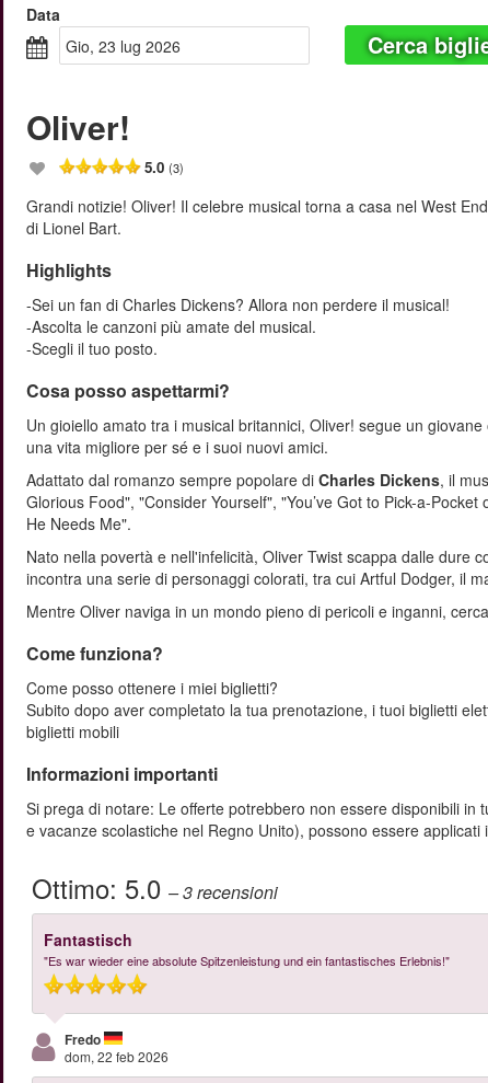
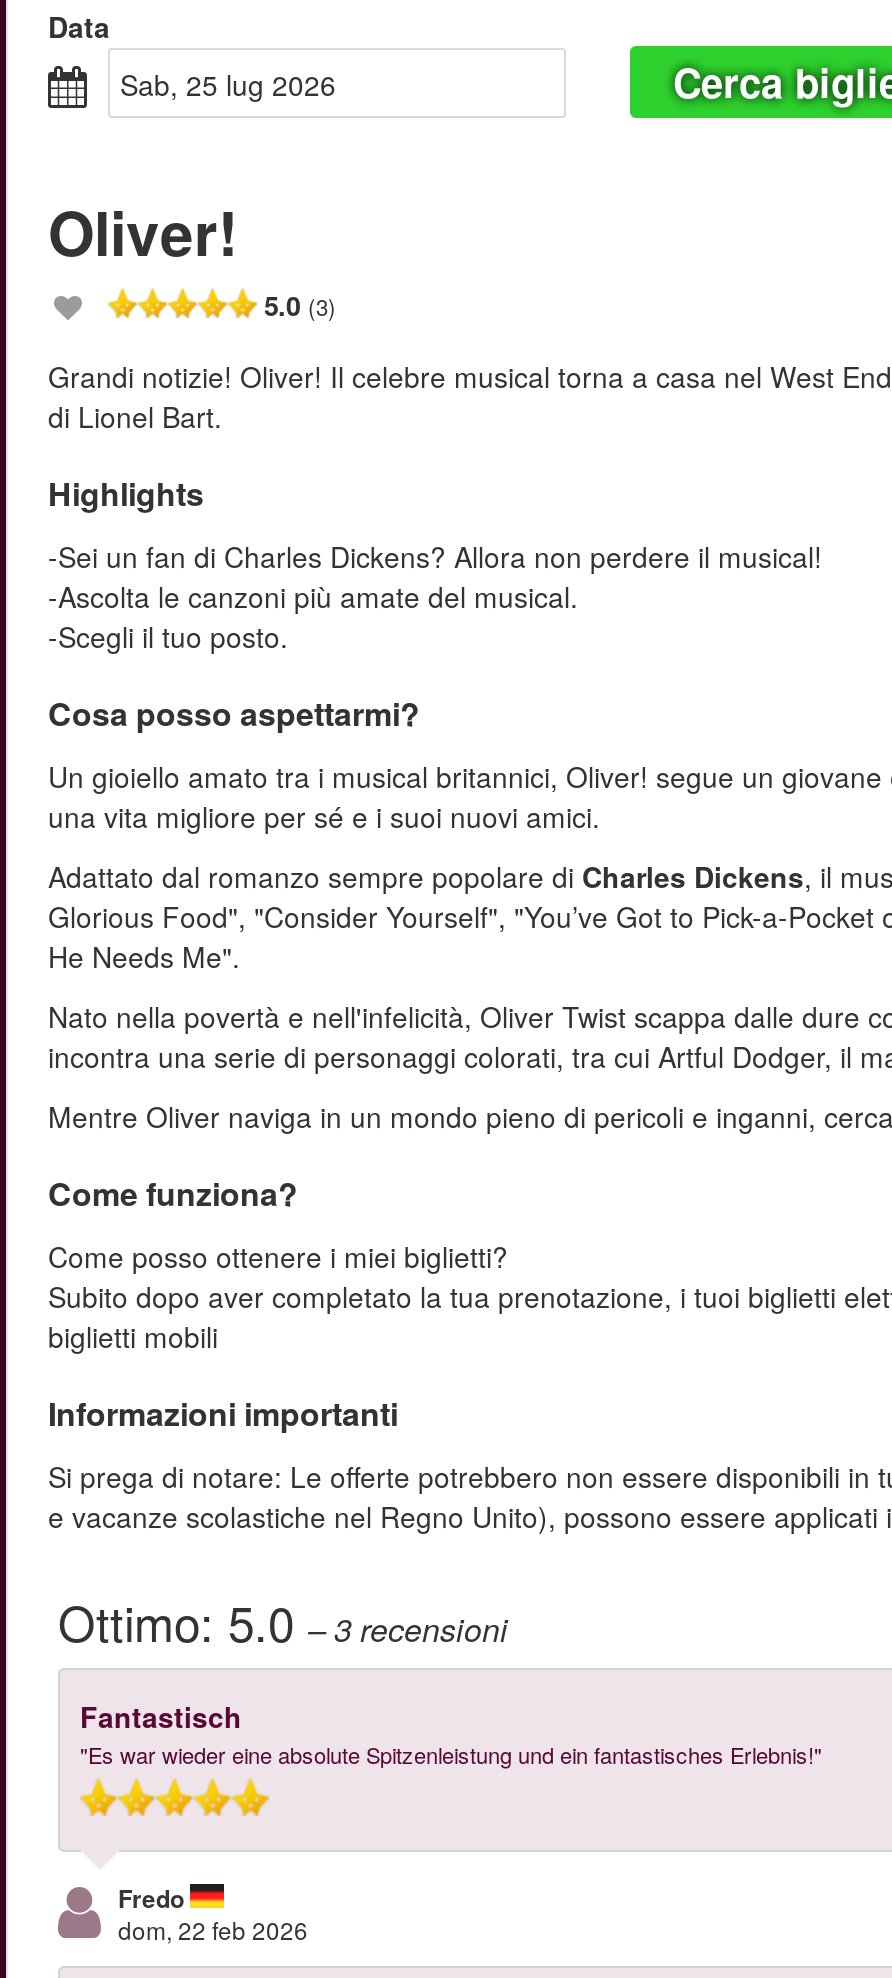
[78,35,181,57] gio, 23 lug 2026 -> [138,64,336,104] sab, 25 lug 2026

